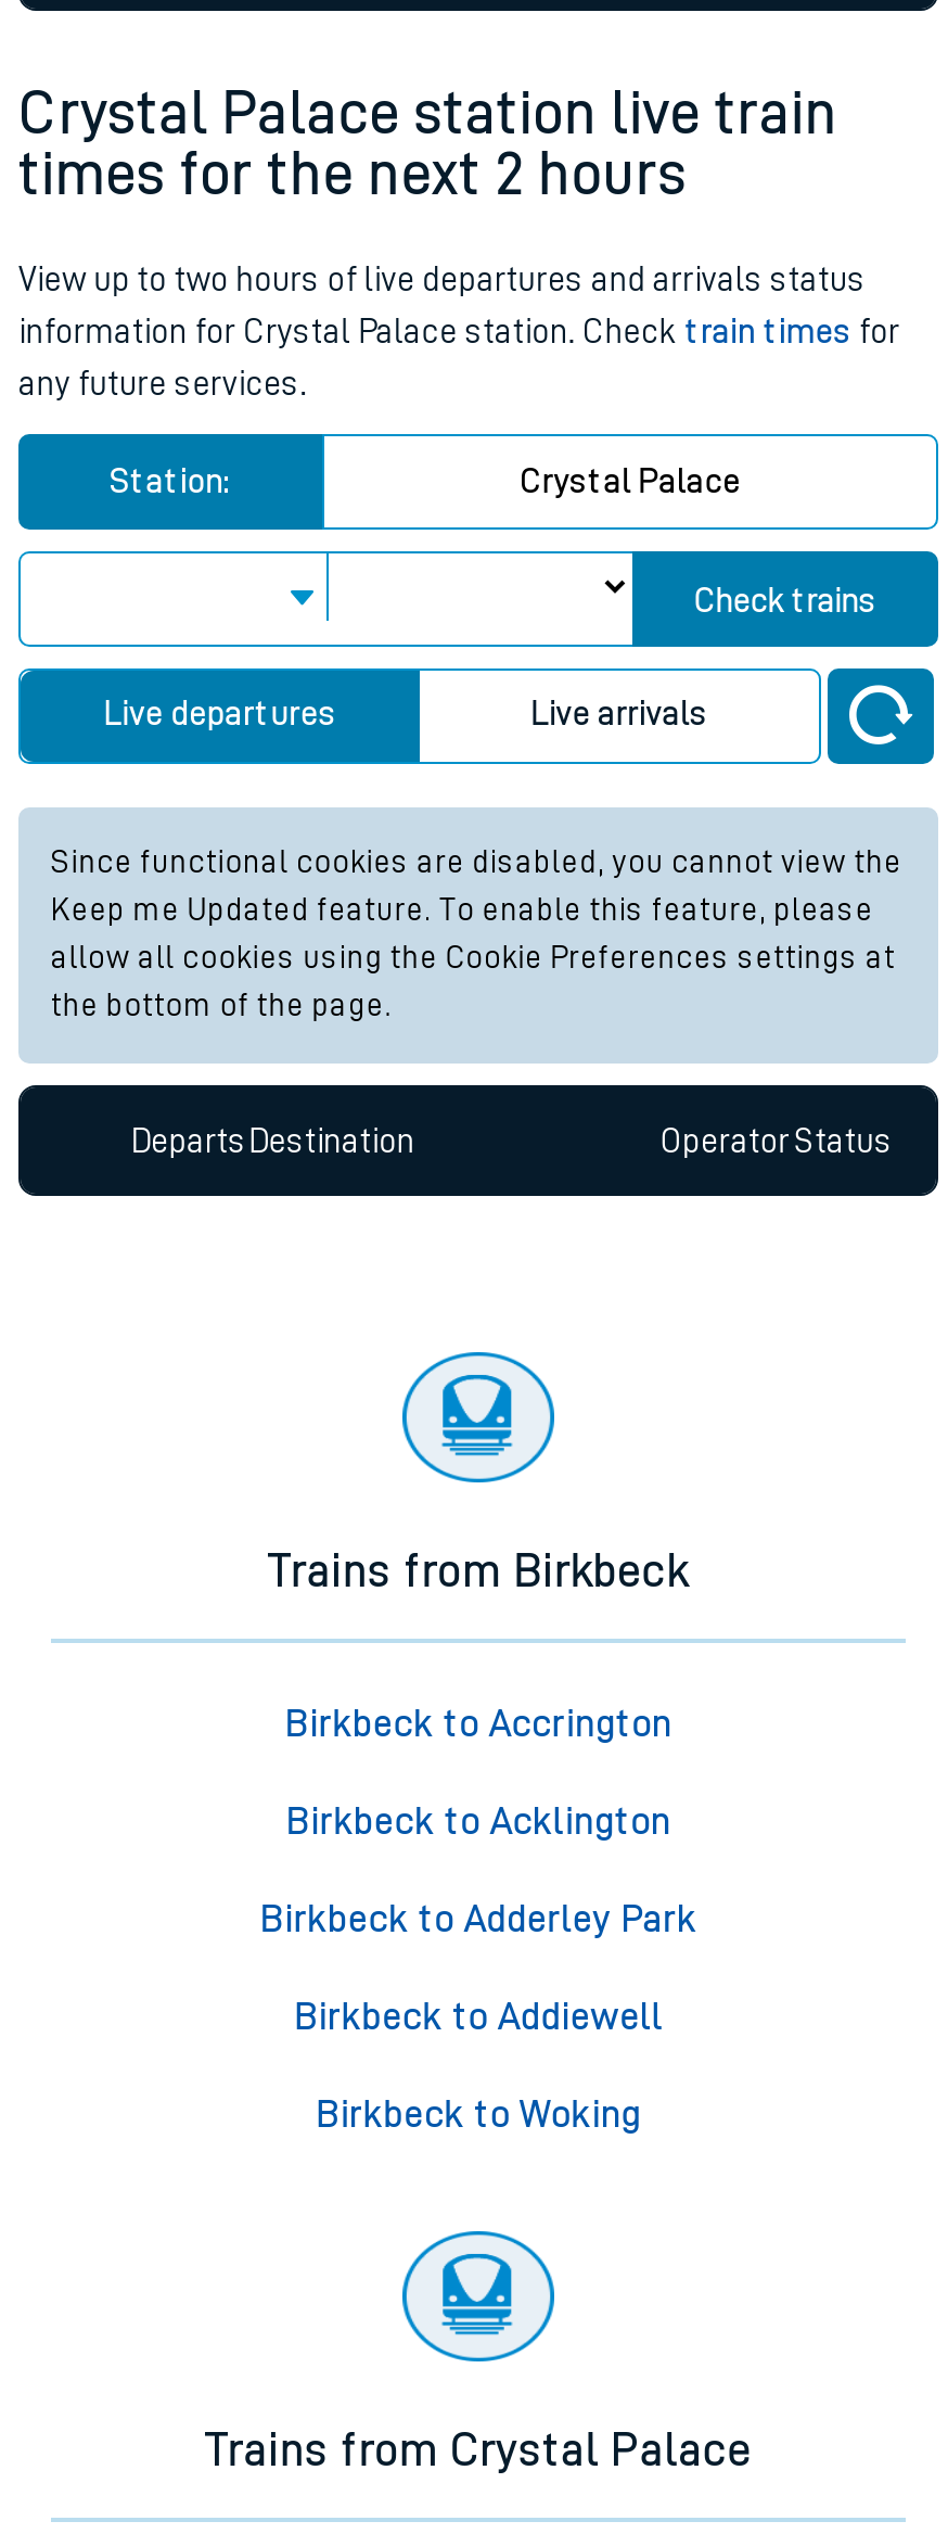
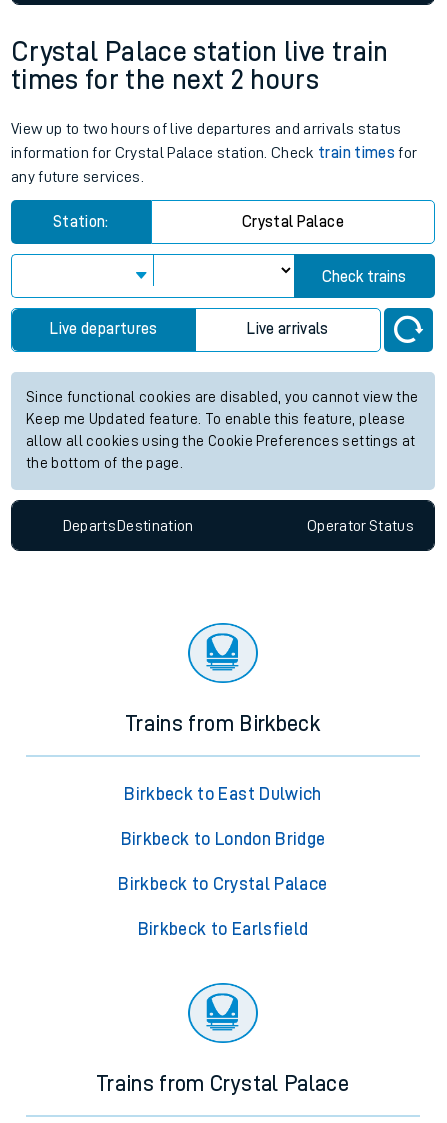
[259,1705,697,2135] Birkbeck to Accrington | Birkbeck to Acklington | Birkbeck to Adderley Park | Birkbeck to Addiewell | Birkbeck to Woking -> [118,785,327,938] Birkbeck to East Dulwich | Birkbeck to London Bridge | Birkbeck to Crystal Palace | Birkbeck to Earlsfield

